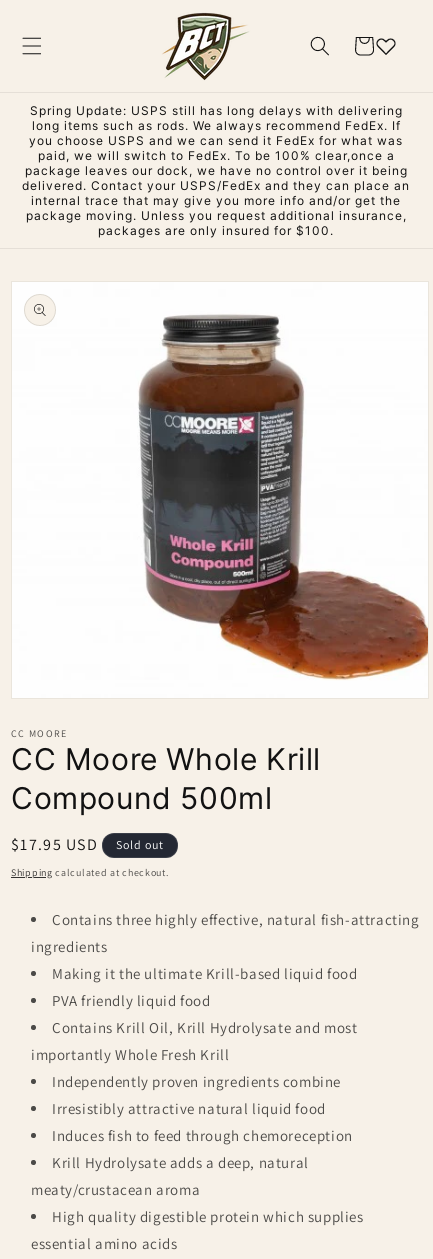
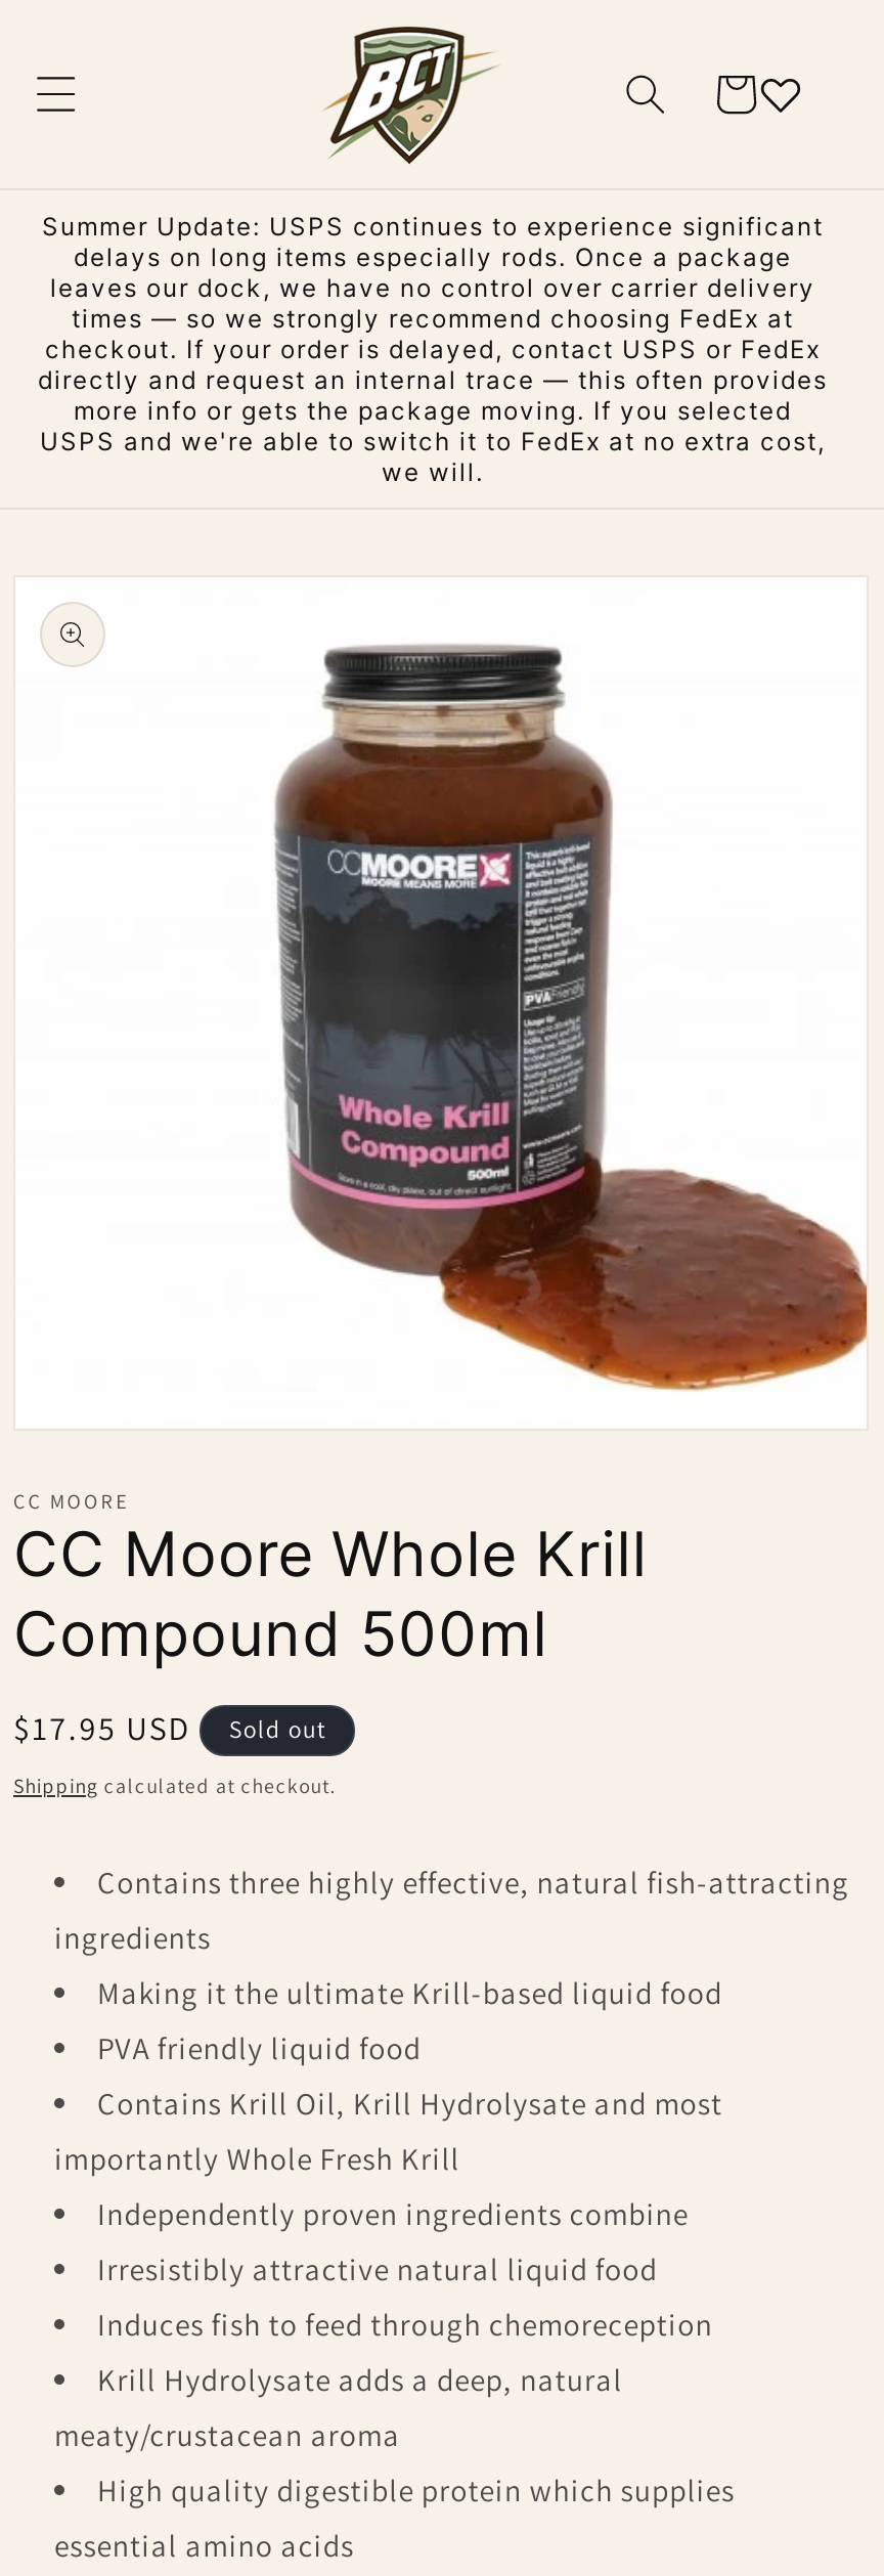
[22,103,410,238] Spring Update: USPS still has long delays with delivering | long items such as rods. We always recommend FedEx. If | you choose USPS and we can send it FedEx for what was | paid, we will switch to FedEx. To be 100% clear,once a | package leaves our dock, we have no control over it being | delivered. Contact your USPS/FedEx and they can place an | internal trace that may give you more info and/or get the | package moving. Unless you request additional insurance, | packages are only insured for $100. -> [38,211,828,488] Summer Update: USPS continues to experience significant | delays on long items especially rods. Once a package | leaves our dock, we have no control over carrier delivery | times — so we strongly recommend choosing FedEx at | checkout. If your order is delayed, contact USPS or FedEx | directly and request an internal trace — this often provides | more info or gets the package moving. If you selected | USPS and we're able to switch it to FedEx at no extra cost, | we will.

